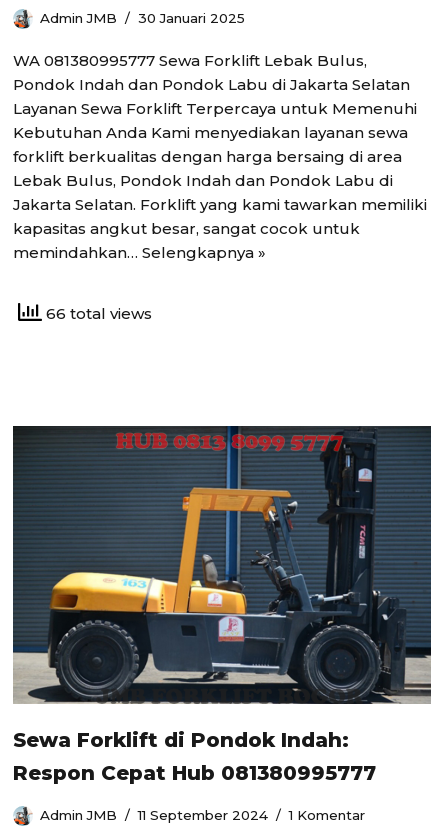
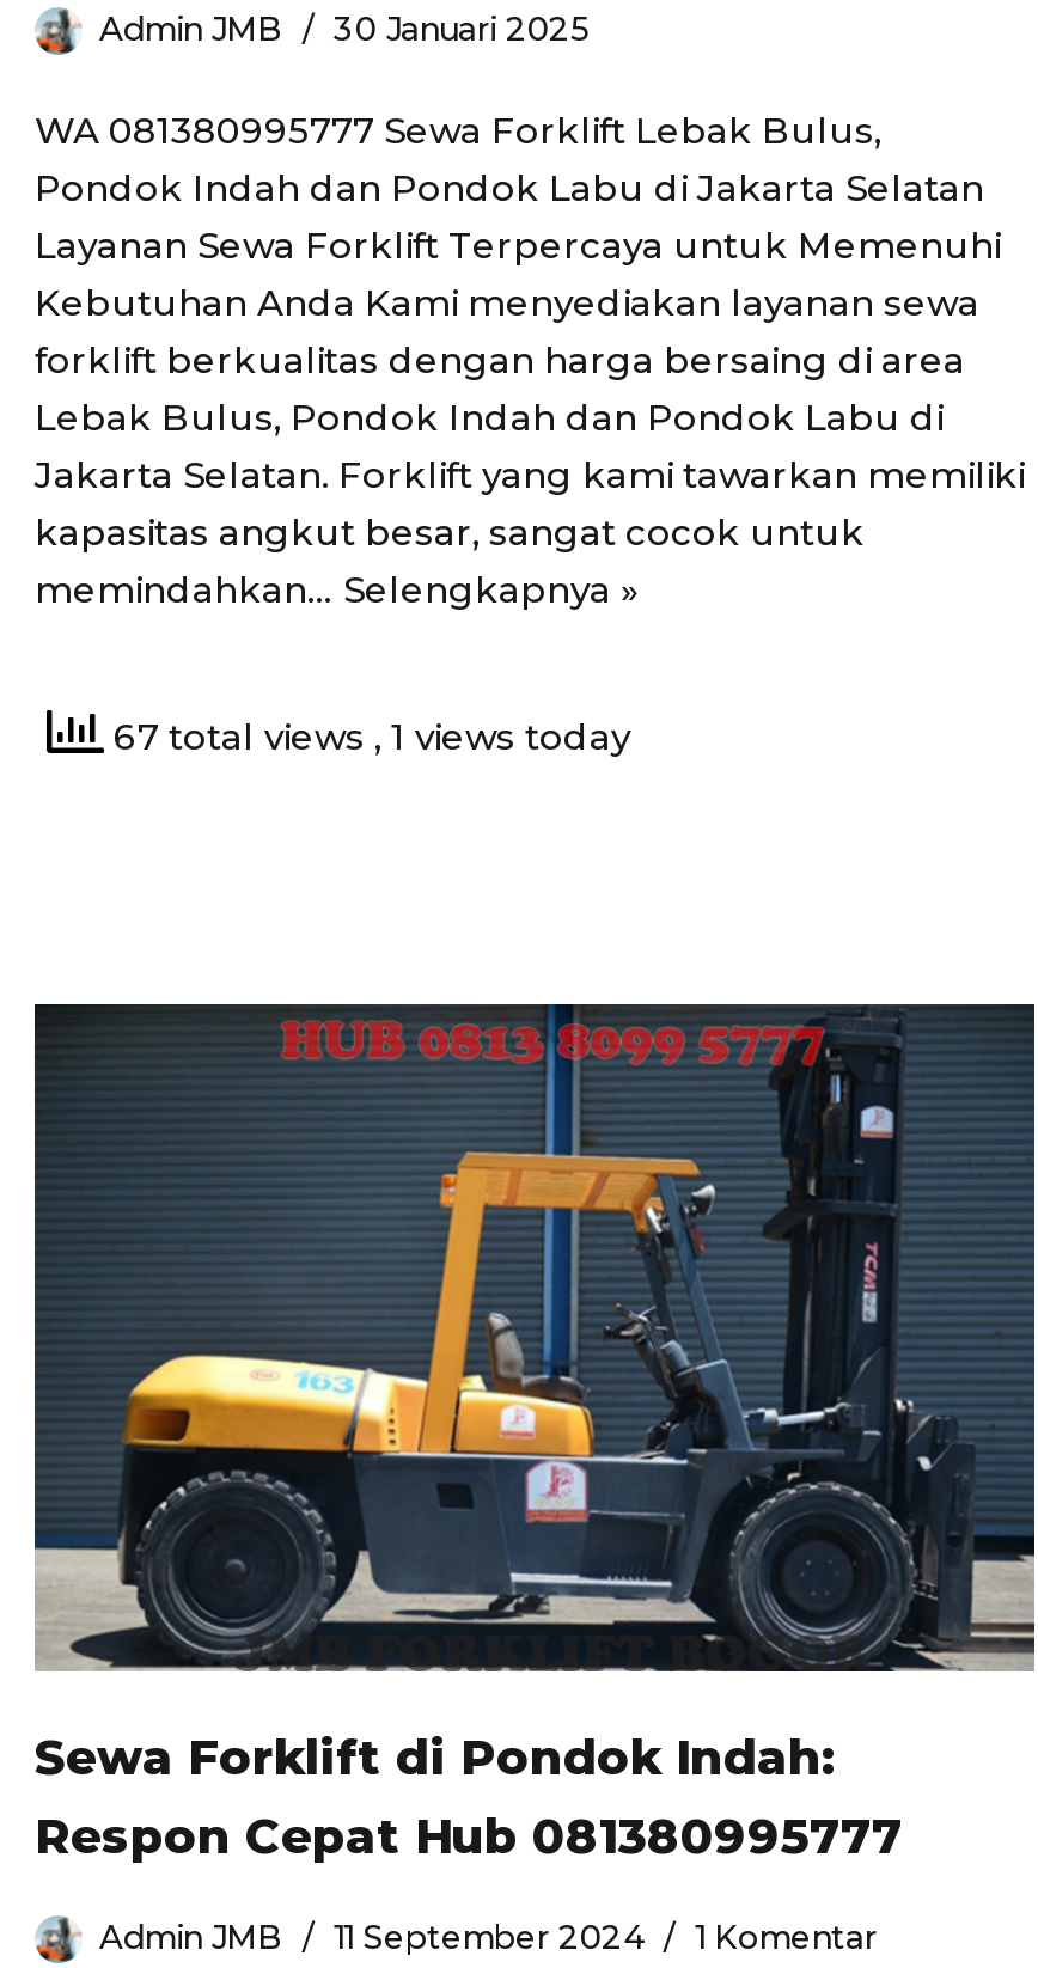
[42,304,152,323] 66 total views -> [104,715,630,761] 67 total views, 1 views today

